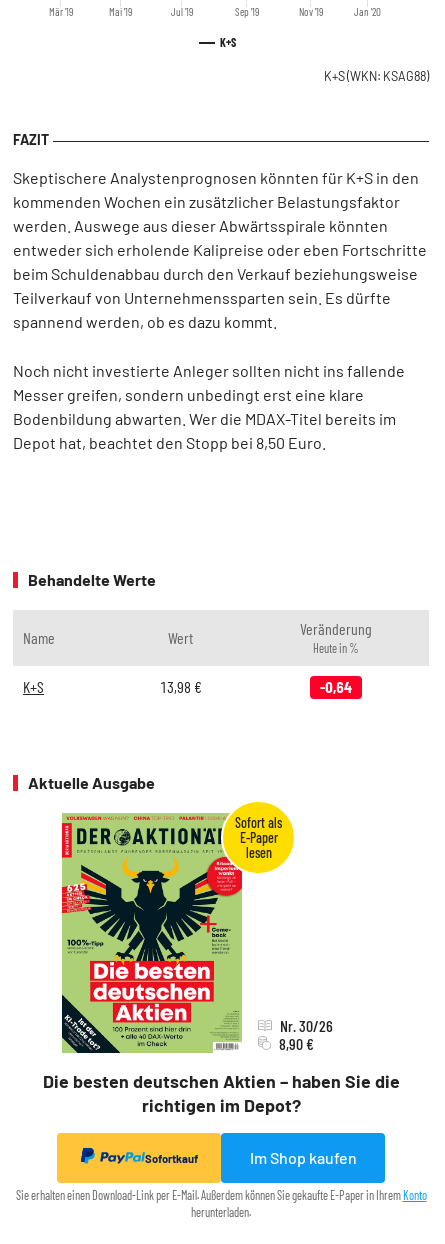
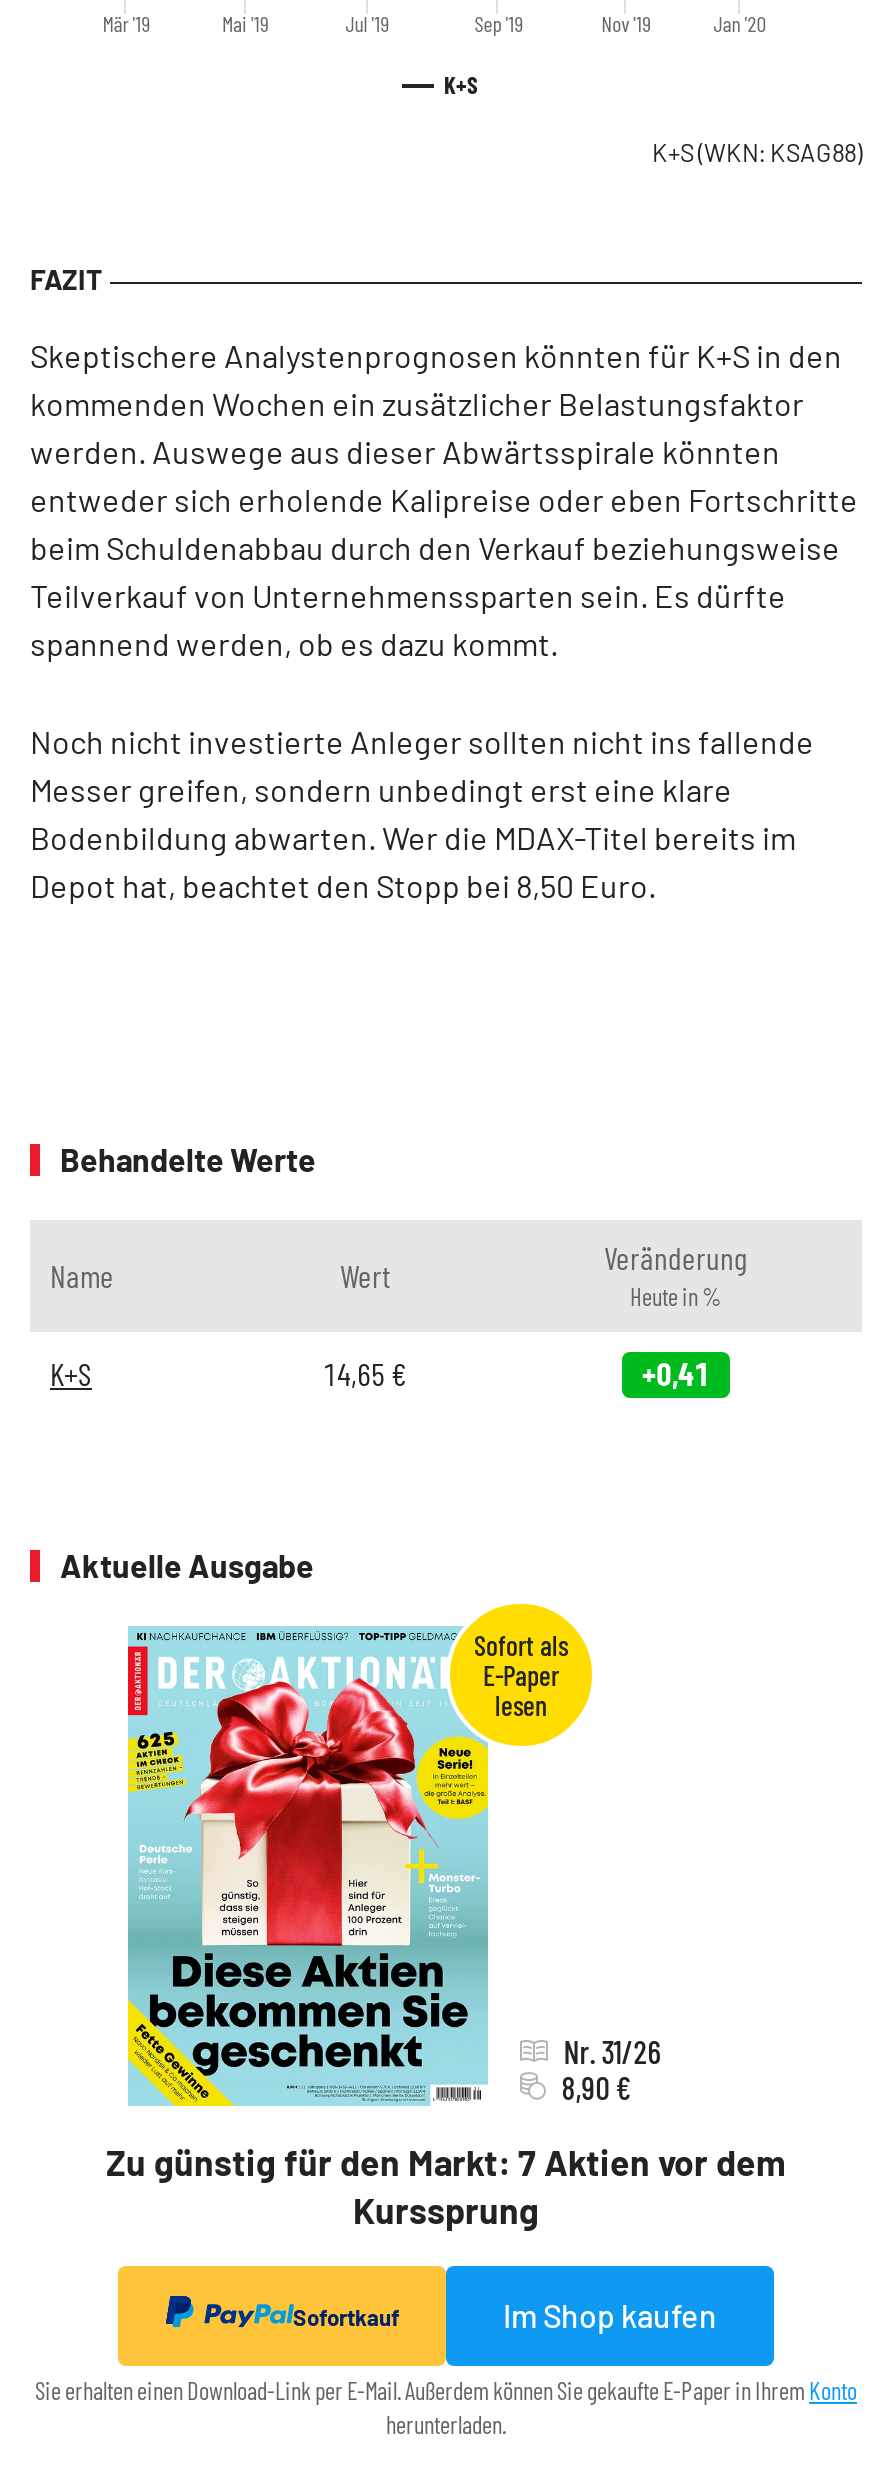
[159,677,201,696] 13,98 € -> [323,1354,407,1392] 14,65 €
[320,677,352,696] -0,64 -> [642,1354,710,1392] +0,41
[42,812,399,1116] [image] | Die besten deutschen Aktien – haben Sie die | richtigen im Depot? -> [106,1626,786,2232] [image] | Zu günstig für den Markt: 7 Aktien vor dem | Kurssprung
[280,1016,333,1035] Nr. 30/26 -> [564,2032,662,2070] Nr. 31/26

